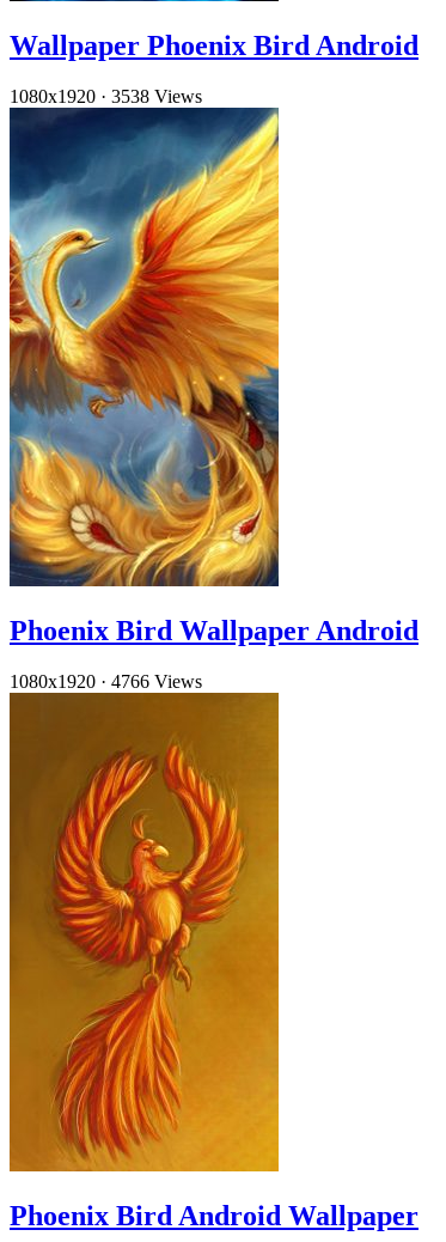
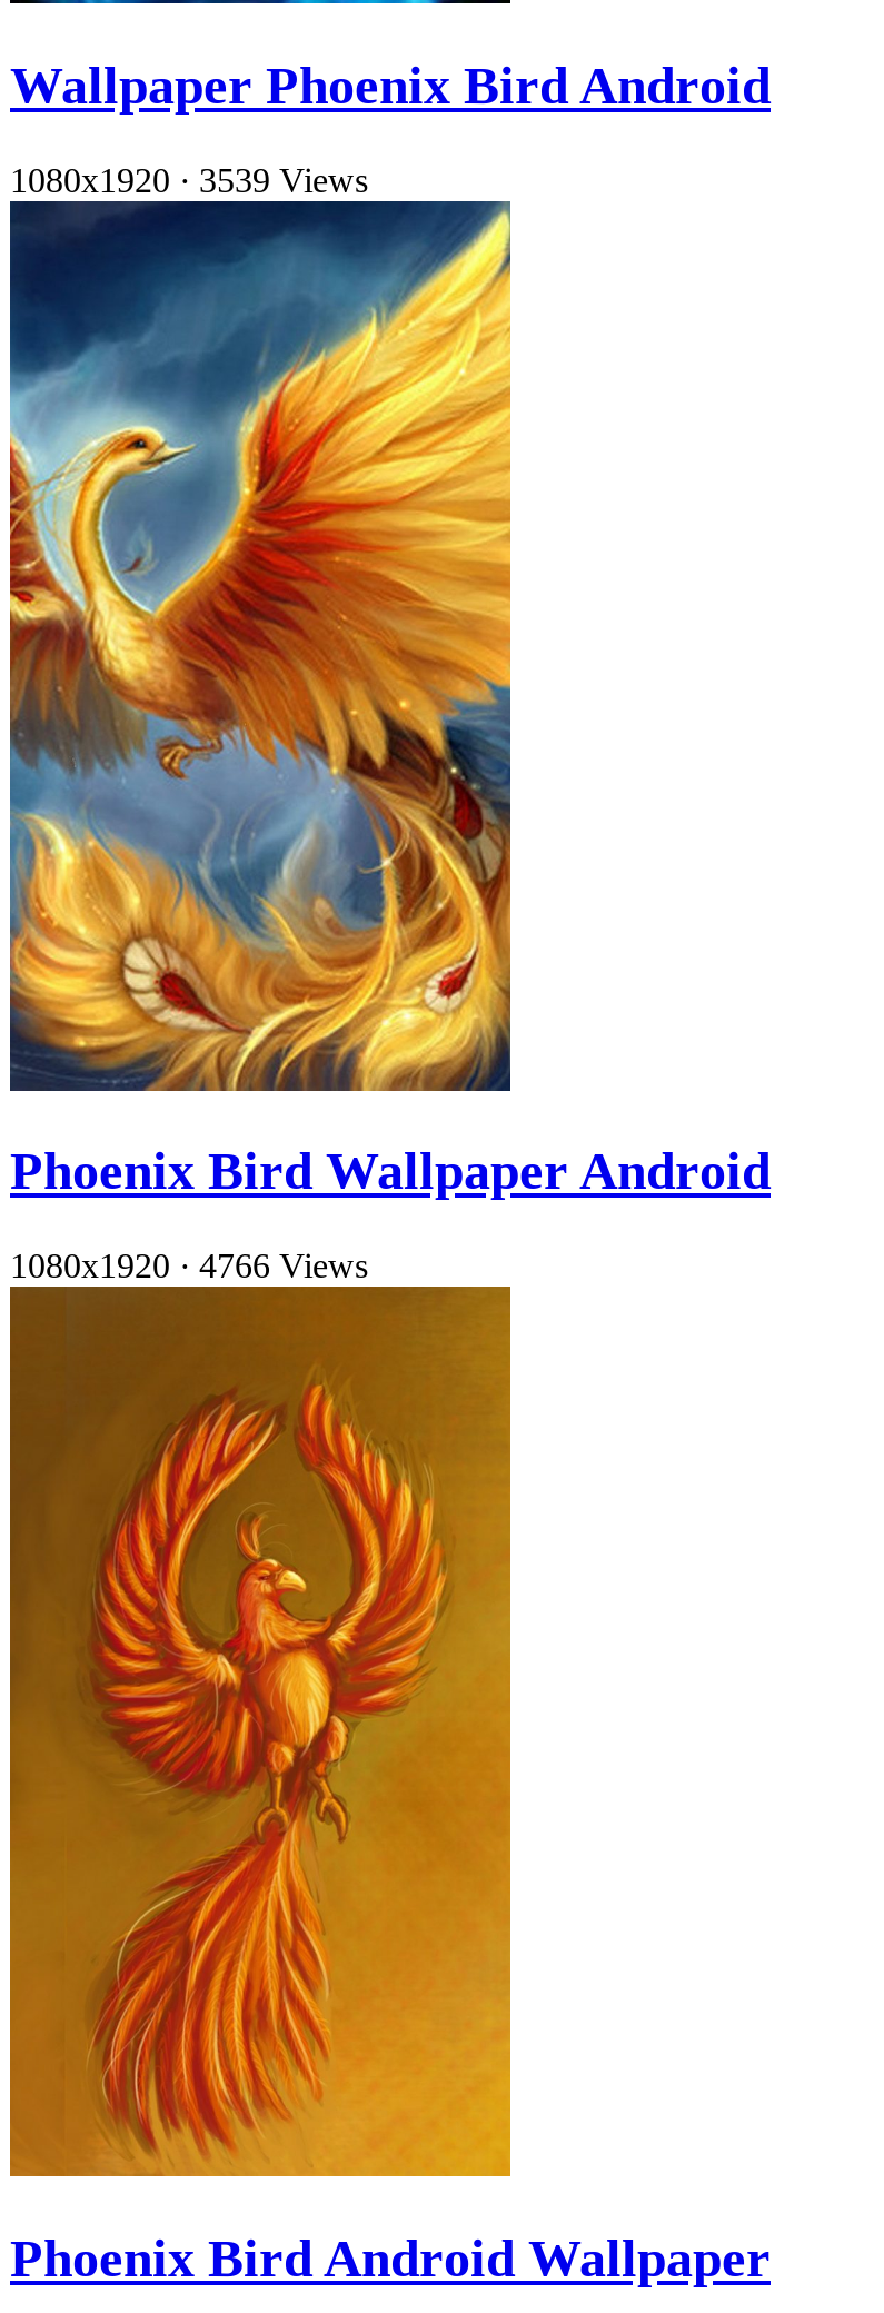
[10,86,202,106] 1080x1920 · 3538 Views -> [10,160,368,198] 1080x1920 · 3539 Views

